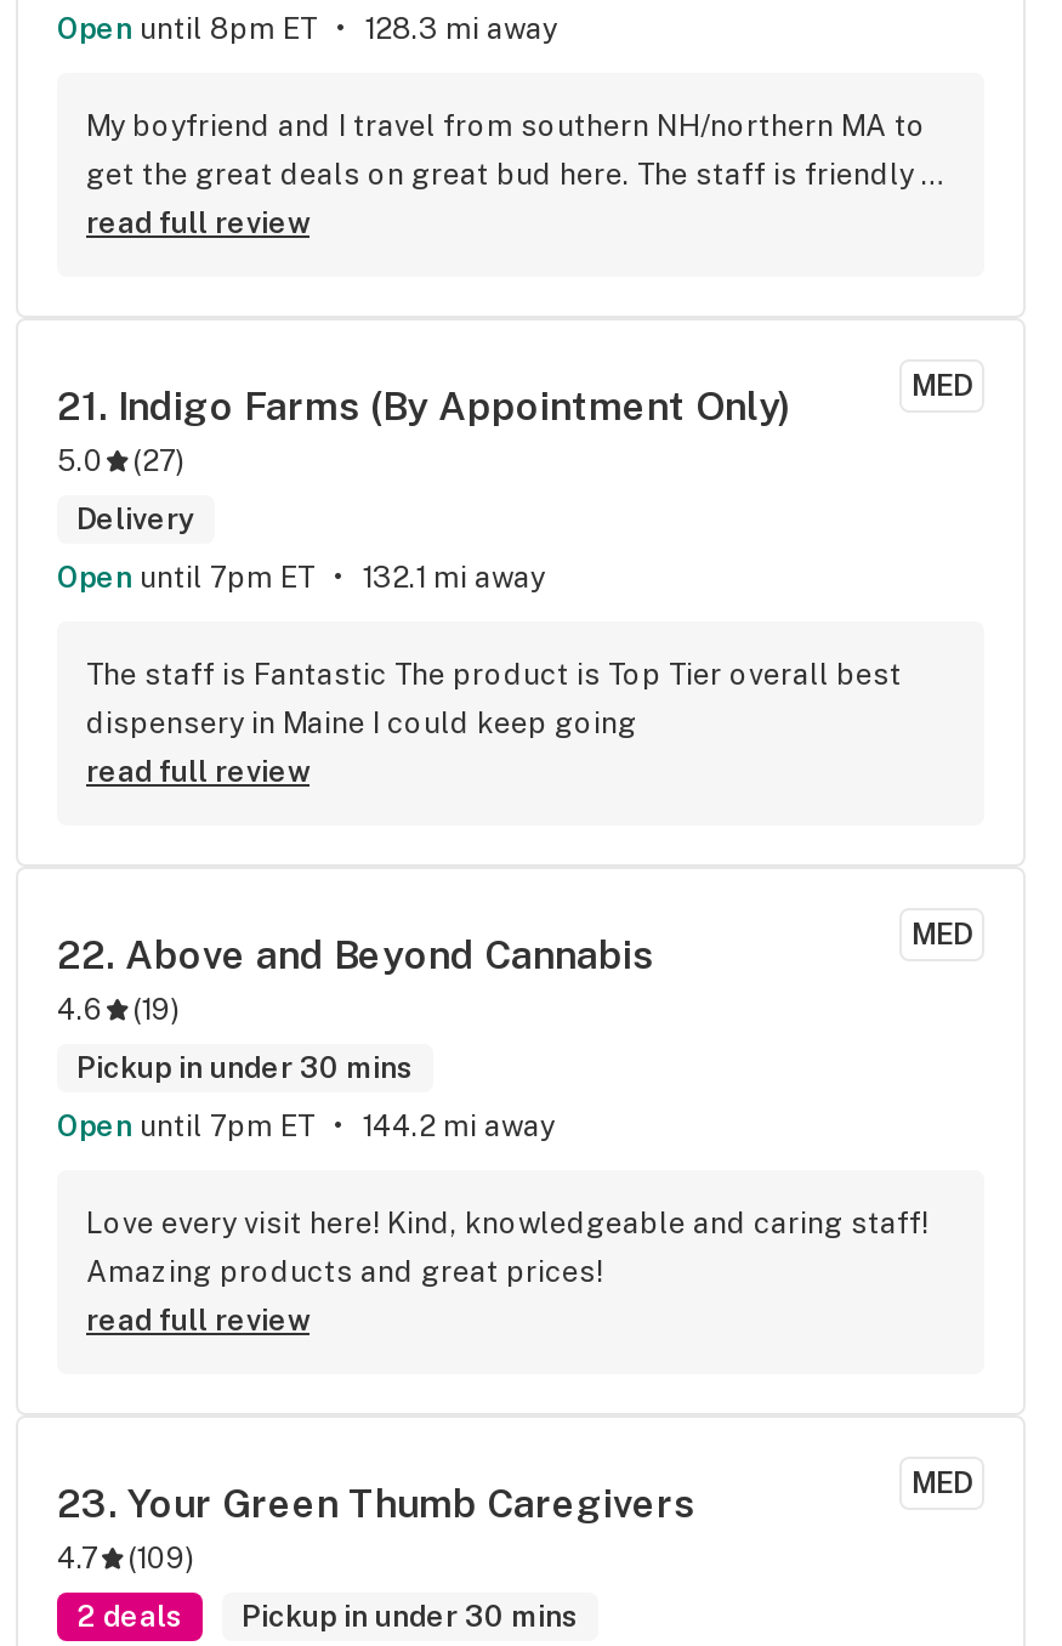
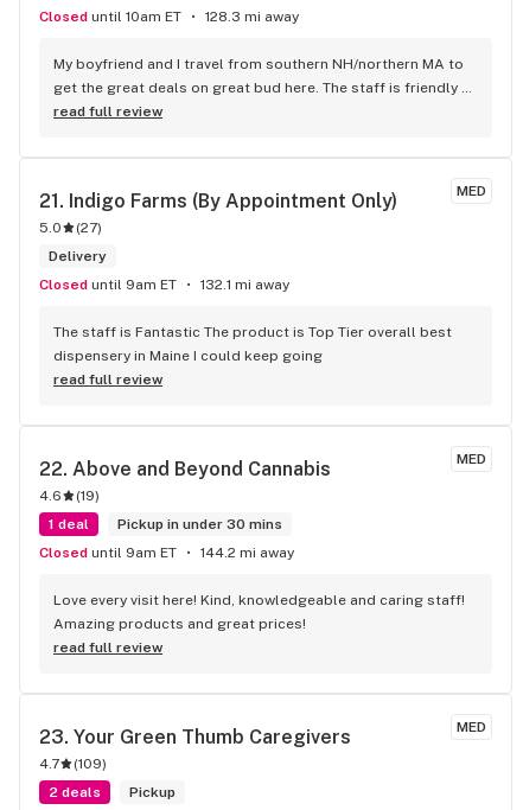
[79,12,317,46] Open until 8pm ET -> [49,8,181,25] Closed until 10am ET
[79,561,314,595] Open until 7pm ET -> [49,276,177,293] Closed until 9am ET
none -> [49,516,89,532] 1 deal
[79,1109,314,1143] Open until 7pm ET -> [49,544,177,561] Closed until 9am ET
[242,1600,579,1634] Pickup in under 30 mins -> [129,784,176,801] Pickup

